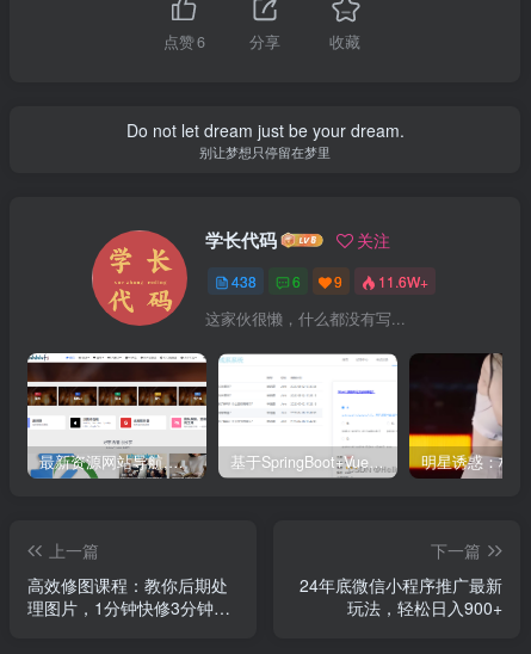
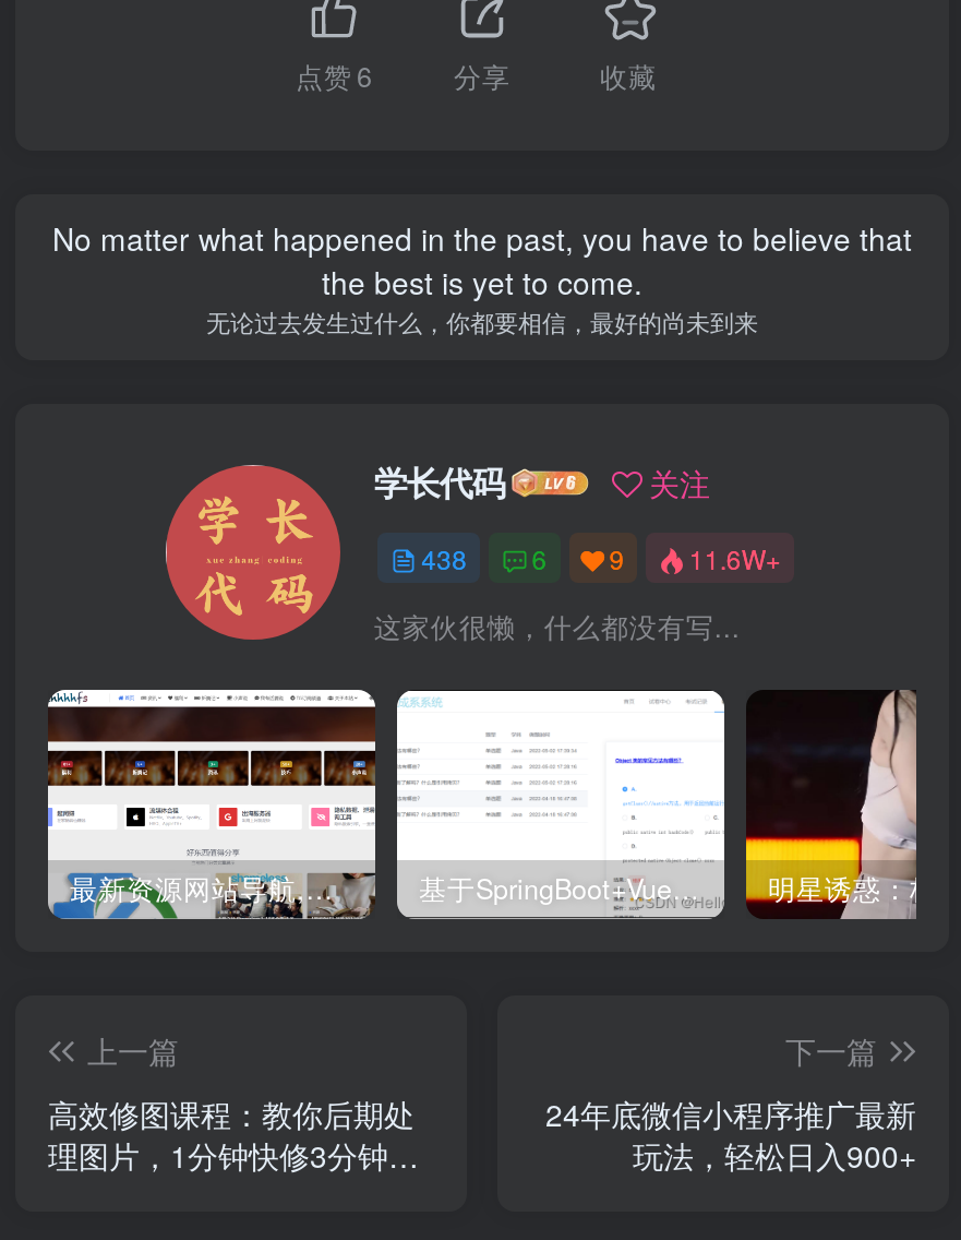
[126,119,404,161] Do not let dream just be your dream. | 别让梦想只停留在梦里 -> [52,217,912,339] No matter what happened in the past, you have to believe that | the best is yet to come. | 无论过去发生过什么，你都要相信，最好的尚未到来

